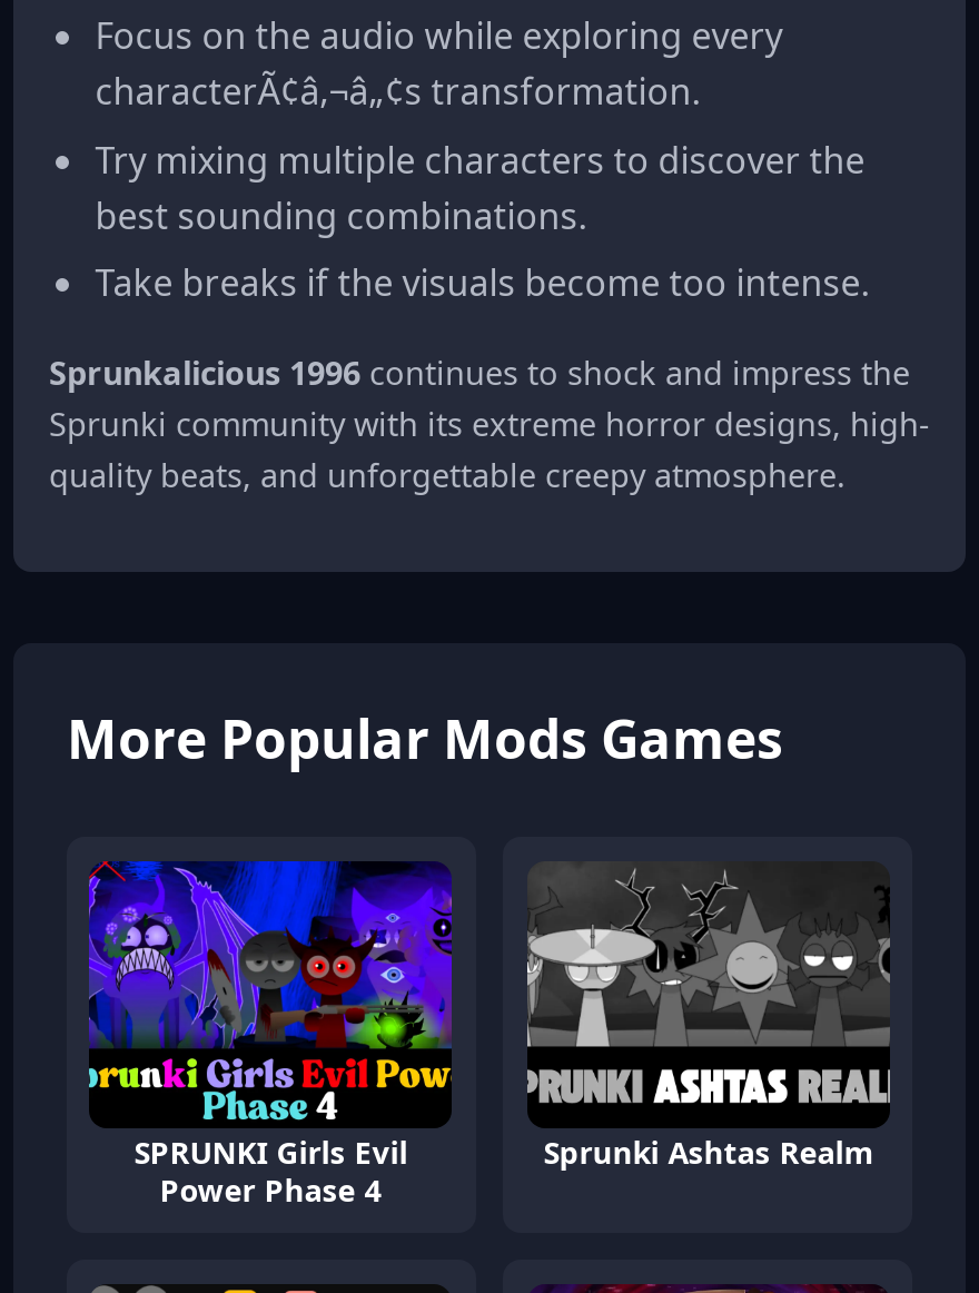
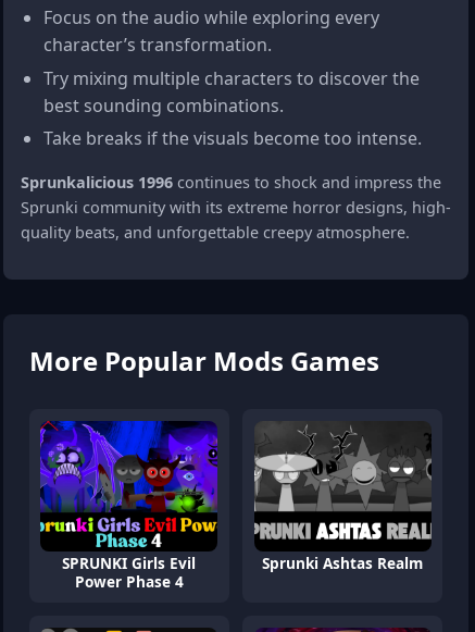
[95,67,700,116] characterÃ¢â‚¬â„¢s transformation. -> [43,33,272,57] character’s transformation.

